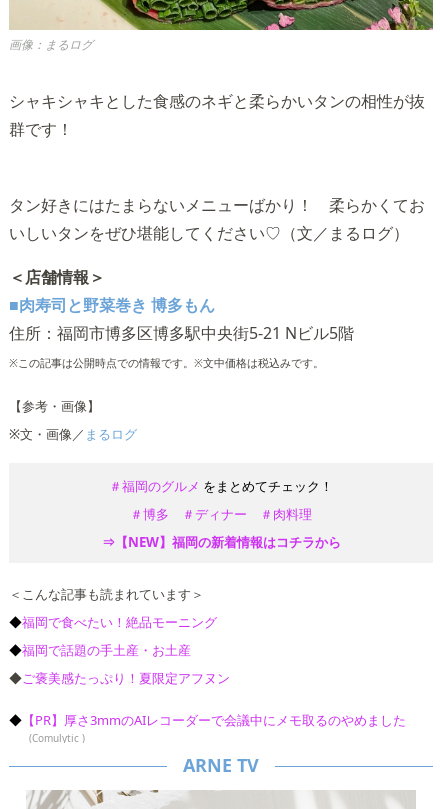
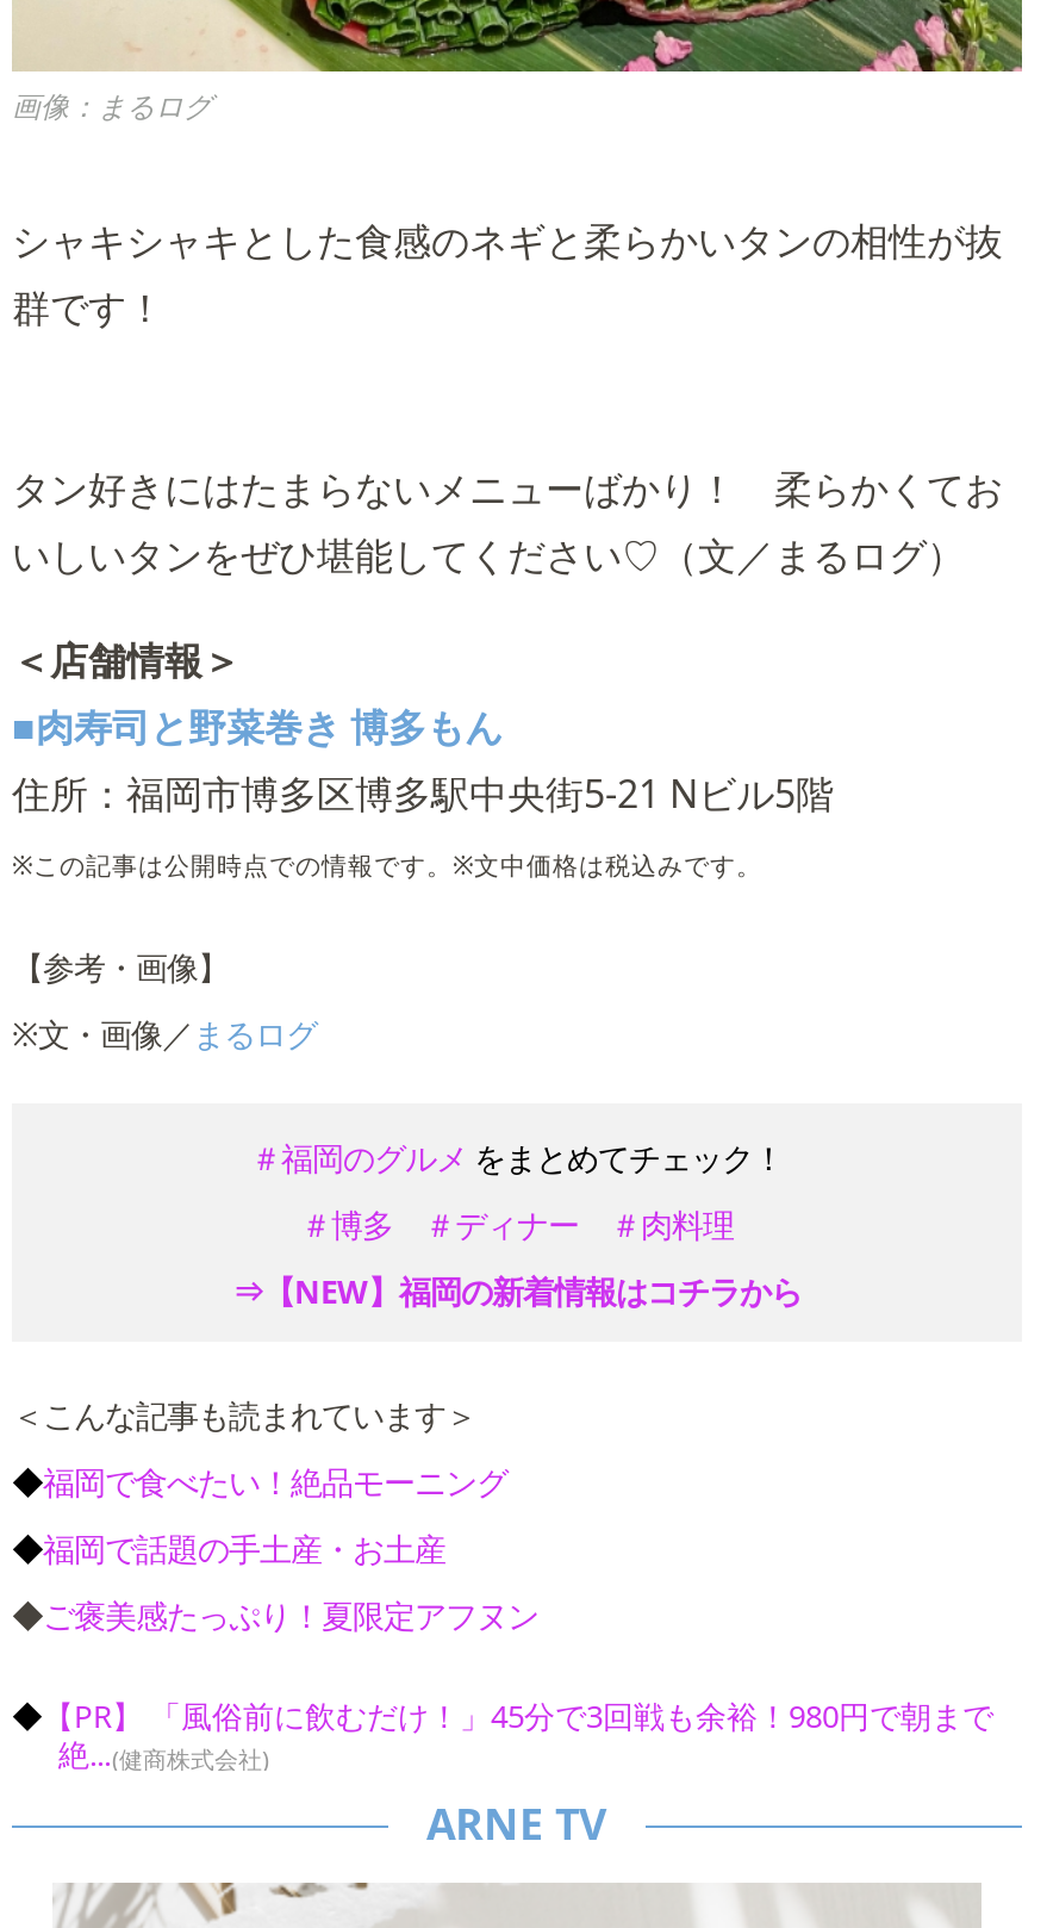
[22,711,406,745] 【PR】厚さ3mmのAIレコーダーで会議中にメモ取るのやめました | (Comulytic ) -> [43,1695,993,1776] 【PR】 「風俗前に飲むだけ！」45分で3回戦も余裕！980円で朝まで | 絶...(健商株式会社)

